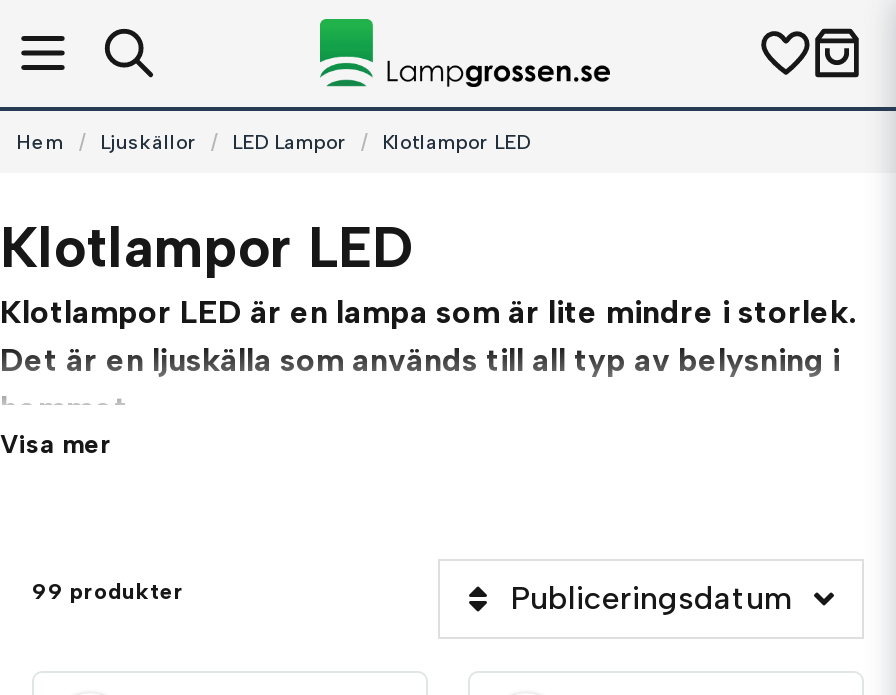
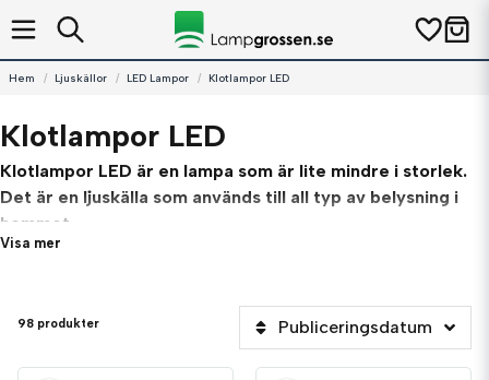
[32,577,184,605] 99 produkter -> [17,316,99,331] 98 produkter

